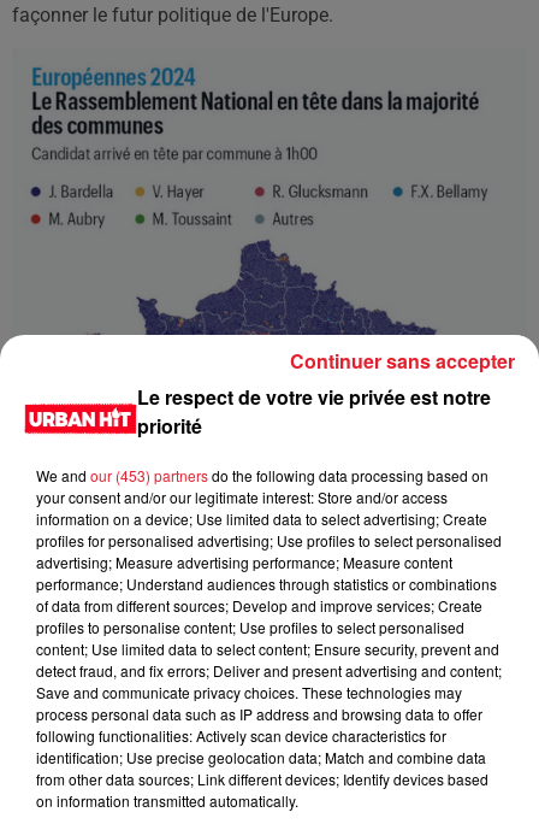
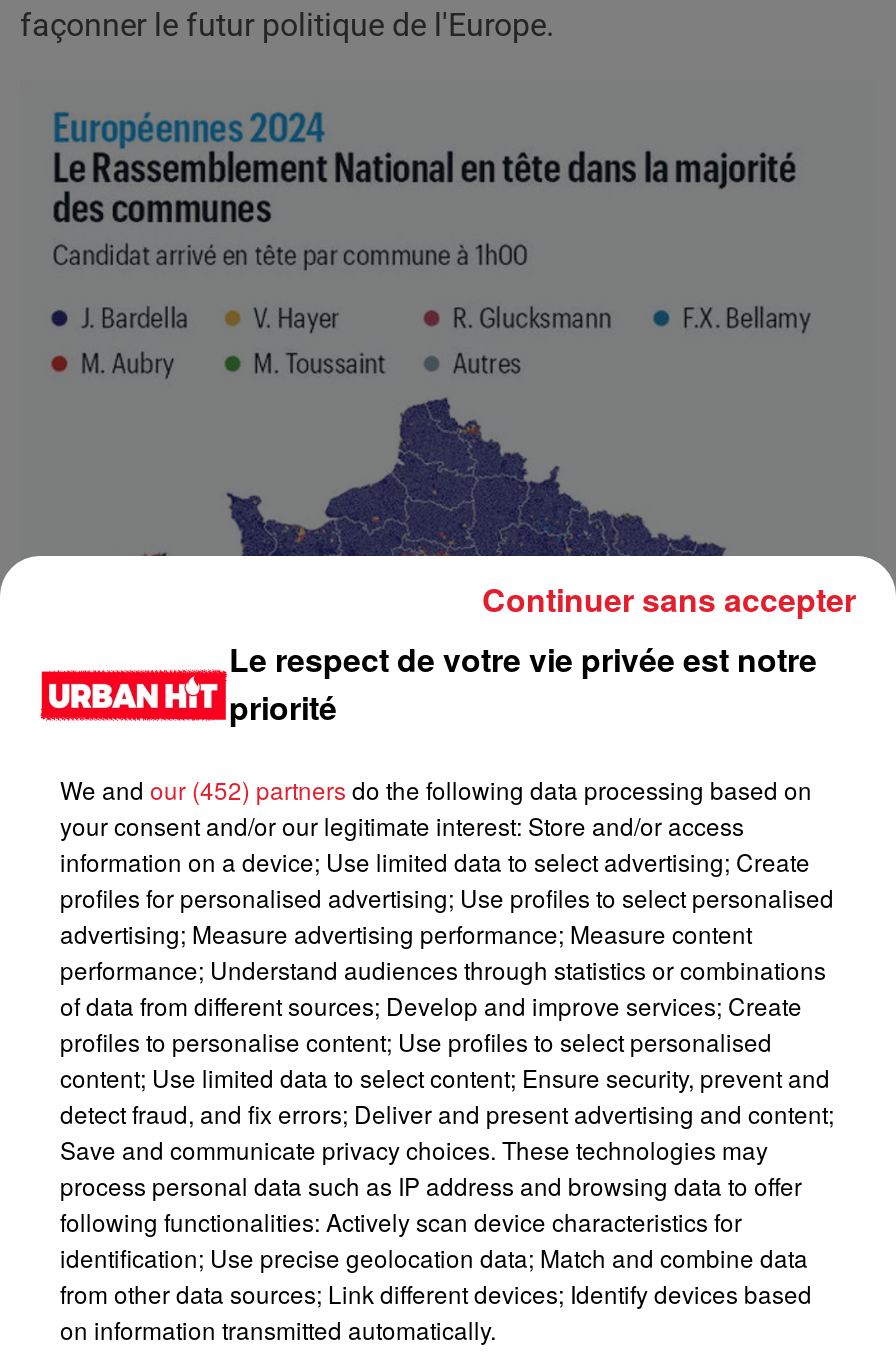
[36,465,488,485] We and our (453) partners do the following data processing based on -> [60,772,812,806] We and our (452) partners do the following data processing based on

